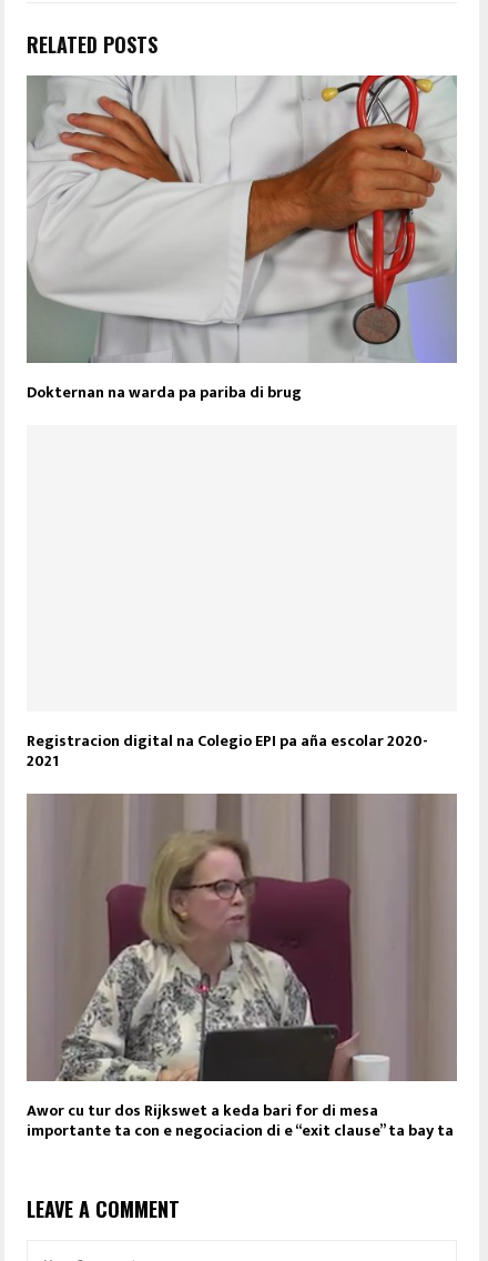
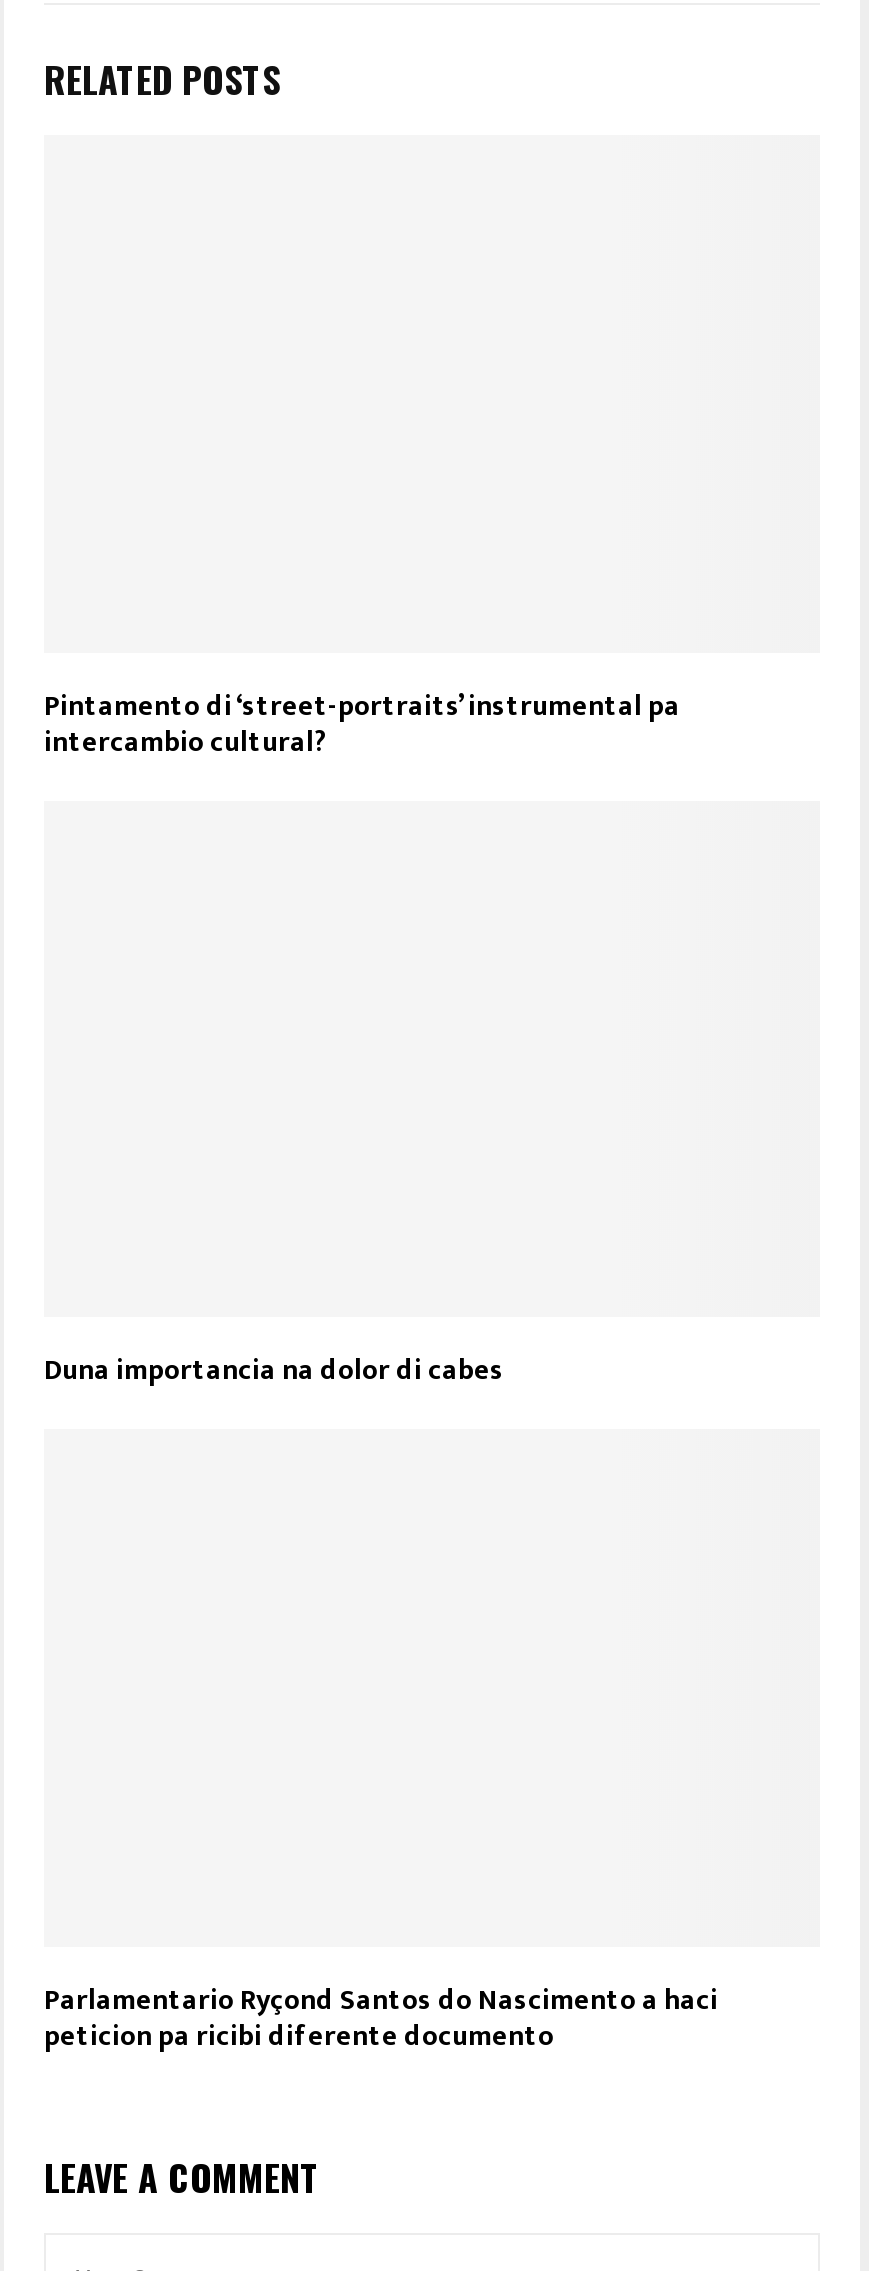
[26,74,457,364] [image] -> none
[27,379,302,405] Dokternan na warda pa pariba di brug -> [44,682,680,764] Pintamento di ‘street-portraits’ instrumental pa | intercambio cultural?
[27,729,428,774] Registracion digital na Colegio EPI pa aña escolar 2020- | 2021 -> [44,1348,504,1394] Duna importancia na dolor di cabes
[26,793,457,1082] [image] -> none
[27,1098,454,1143] Awor cu tur dos Rijkswet a keda bari for di mesa | importante ta con e negociacion di e “exit clause” ta bay ta -> [44,1977,718,2059] Parlamentario Ryçond Santos do Nascimento a haci | peticion pa ricibi diferente documento

